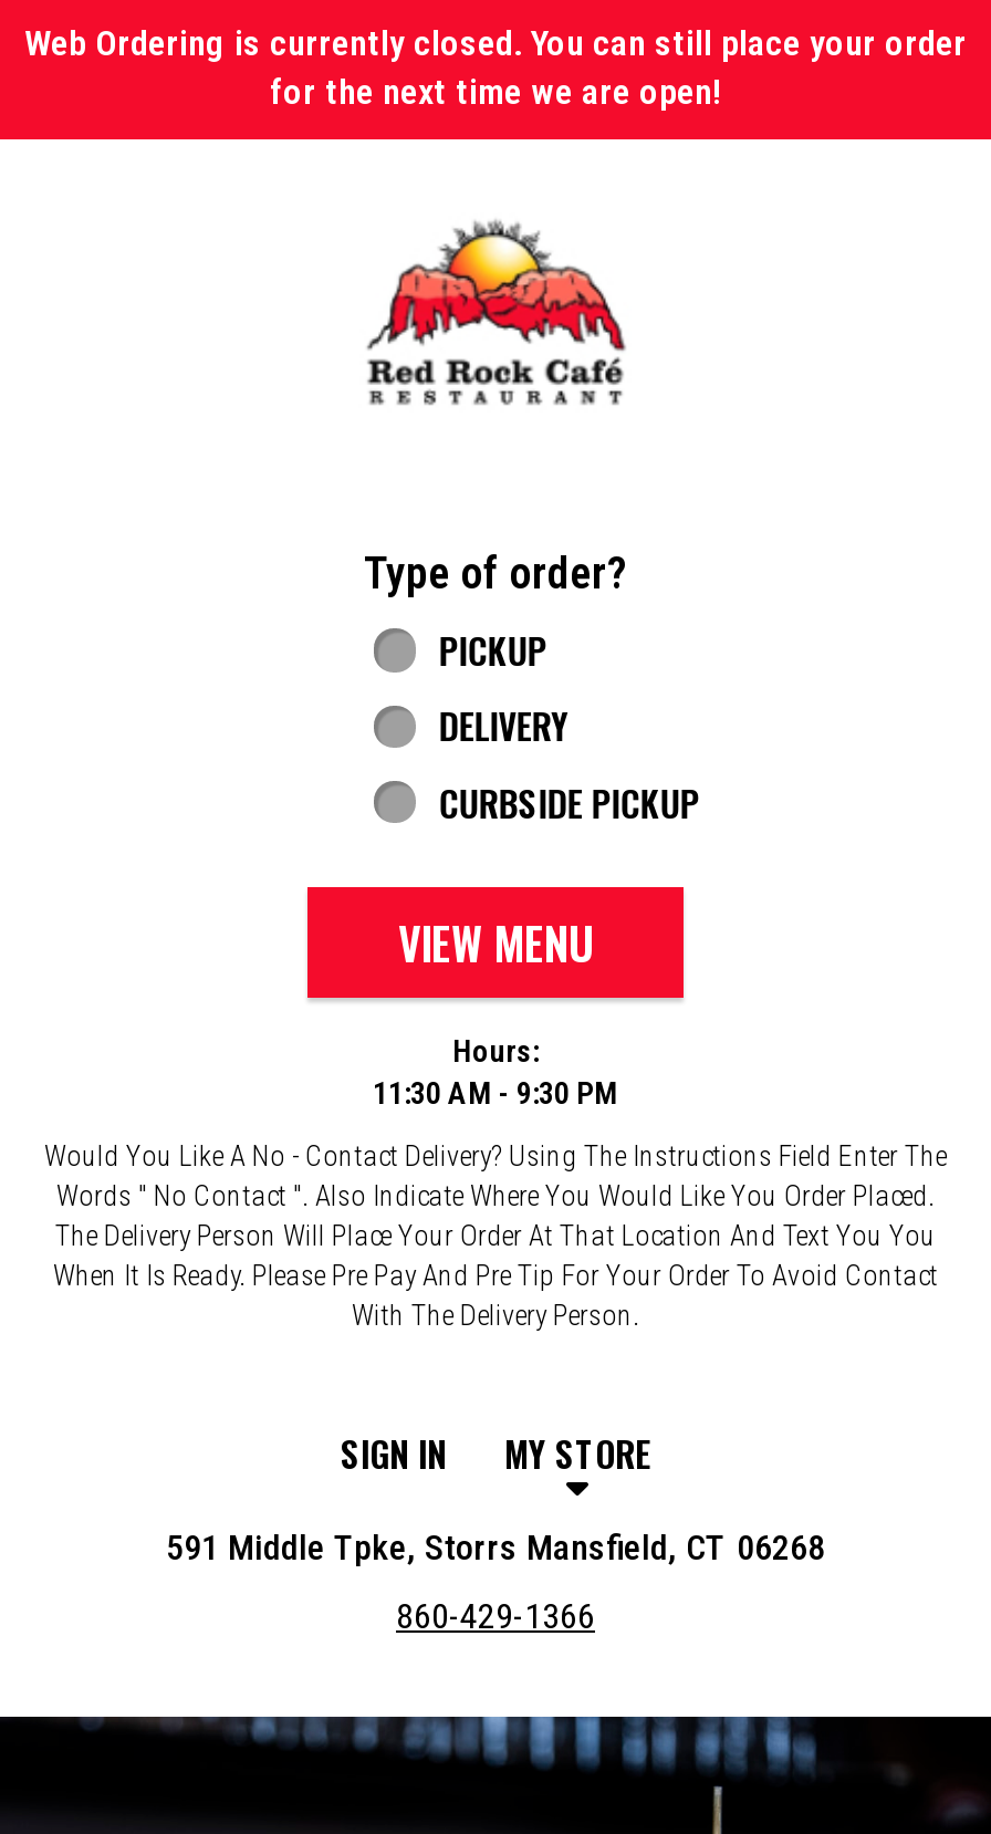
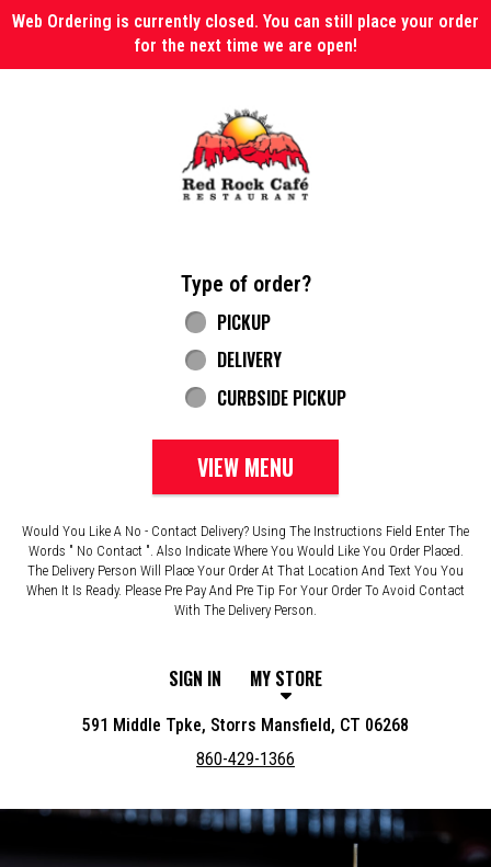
[373,1034,618,1111] Hours: | 11:30 AM - 9:30 PM -> none

